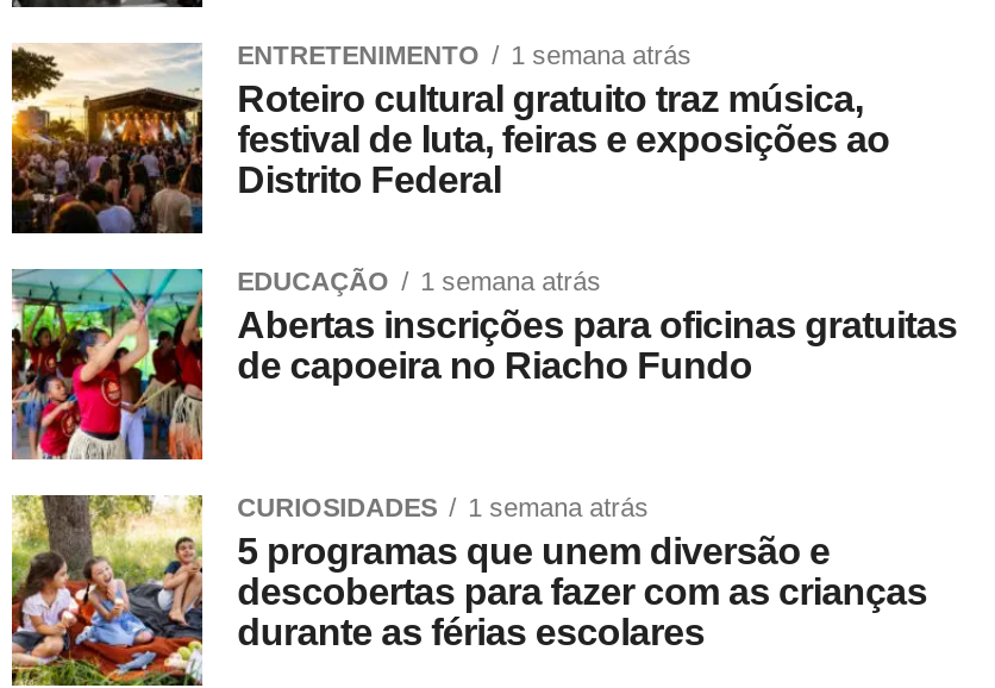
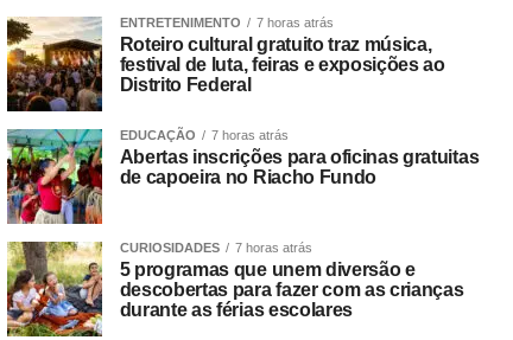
[237,40,692,69] ENTRETENIMENTO 1 semana atrás -> [120,15,333,30] ENTRETENIMENTO 7 horas atrás
[237,267,602,295] EDUCAÇÃO 1 semana atrás -> [120,128,288,142] EDUCAÇÃO 7 horas atrás
[237,493,649,521] CURIOSIDADES 1 semana atrás -> [120,240,312,255] CURIOSIDADES 7 horas atrás

